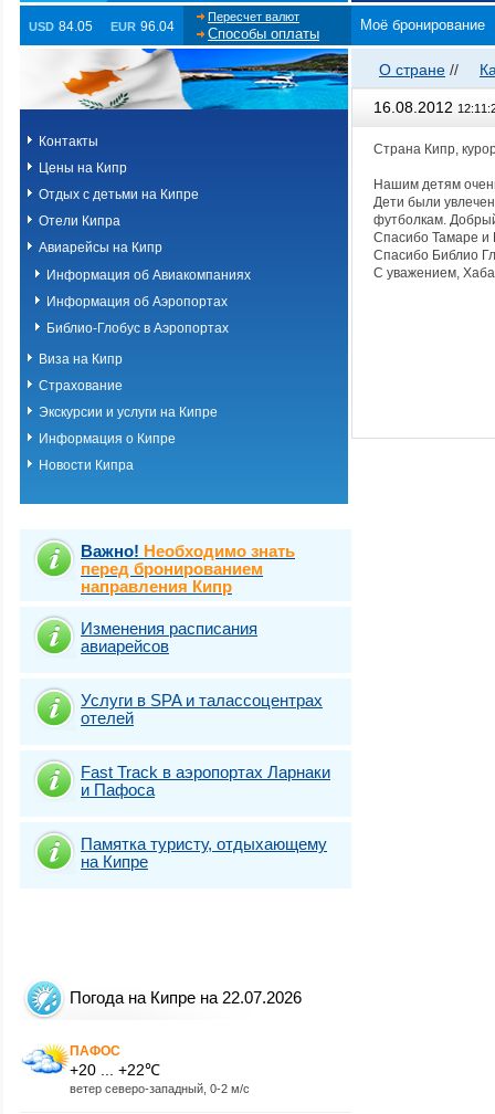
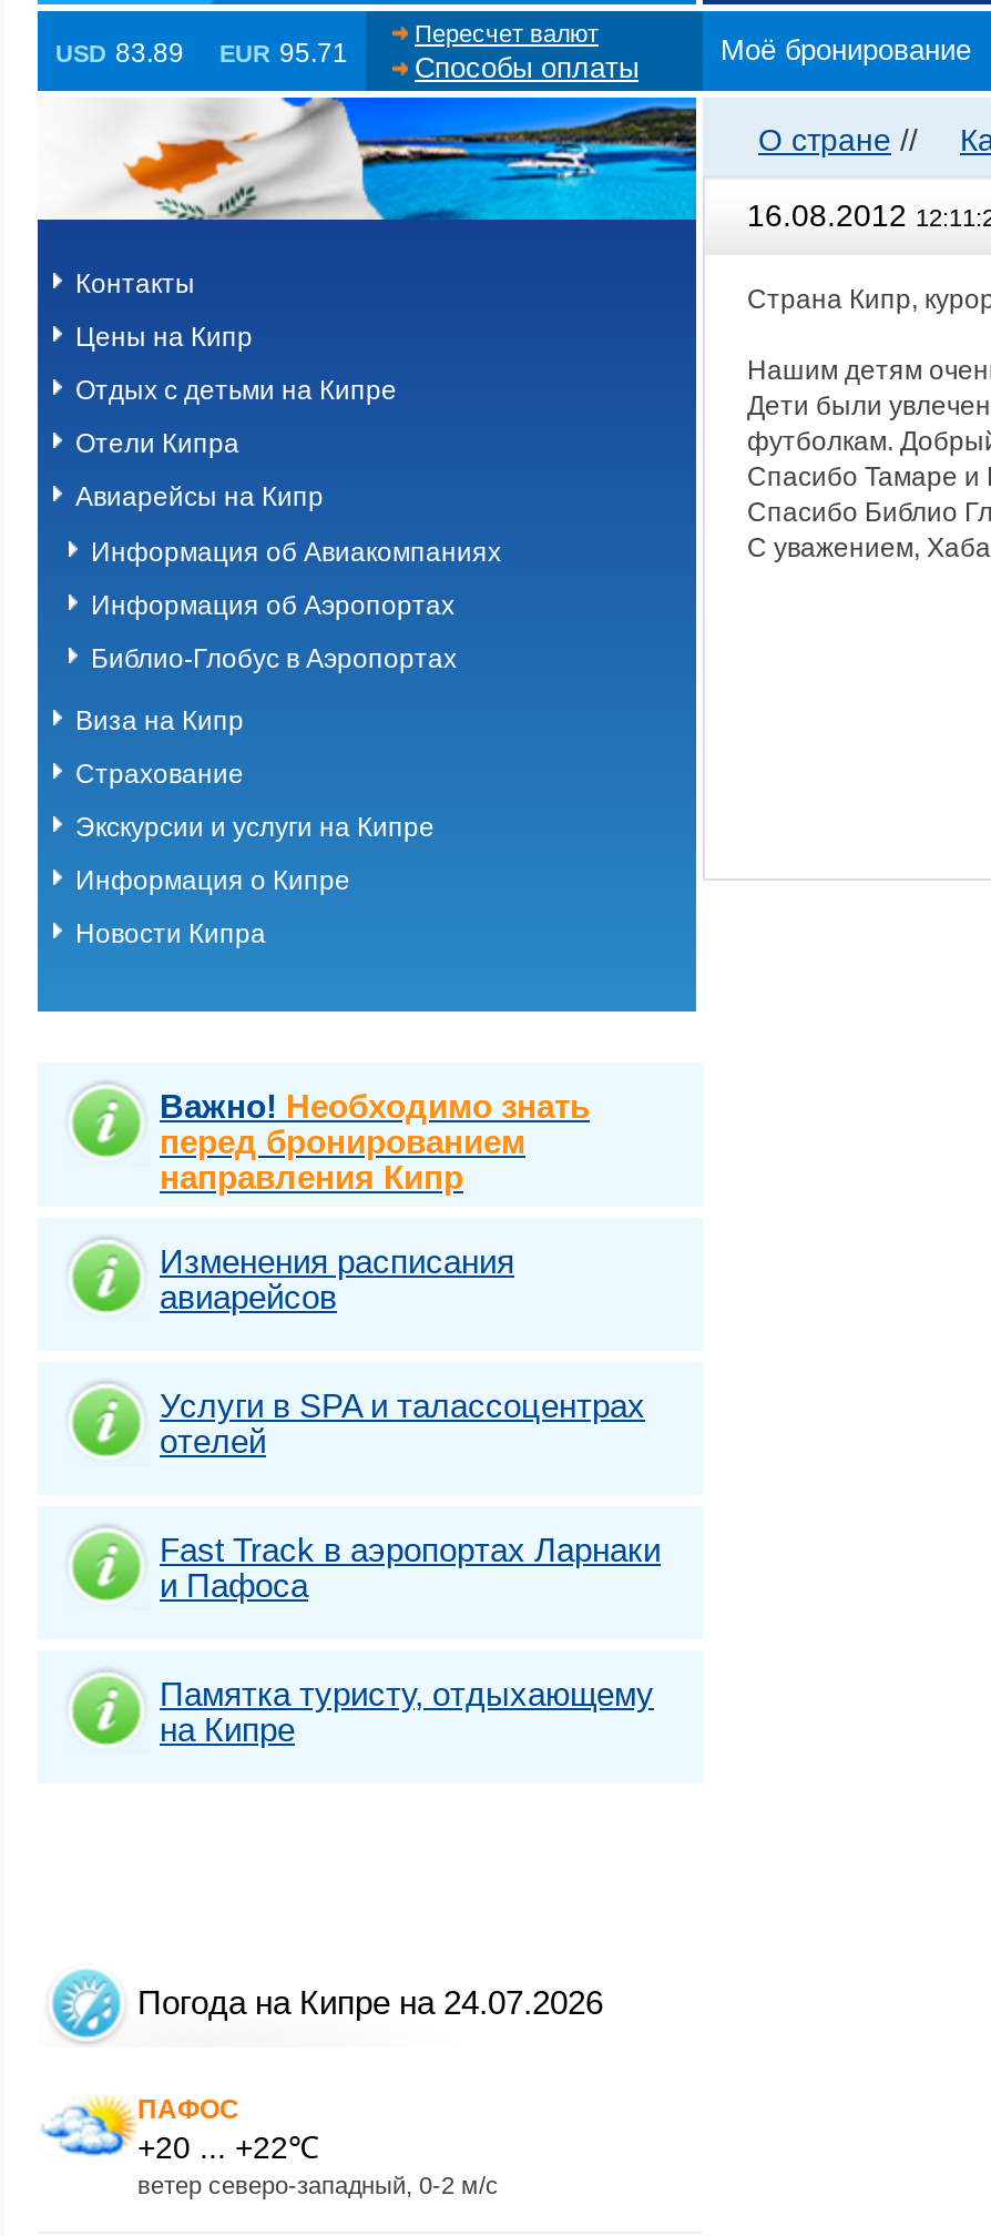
[29,19,93,34] USD 84.05 -> [55,38,184,69] USD 83.89
[110,19,175,34] EUR 96.04 -> [219,38,348,69] EUR 95.71
[70,988,302,1007] Погода на Кипре на 22.07.2026 -> [137,1983,603,2021] Погода на Кипре на 24.07.2026

